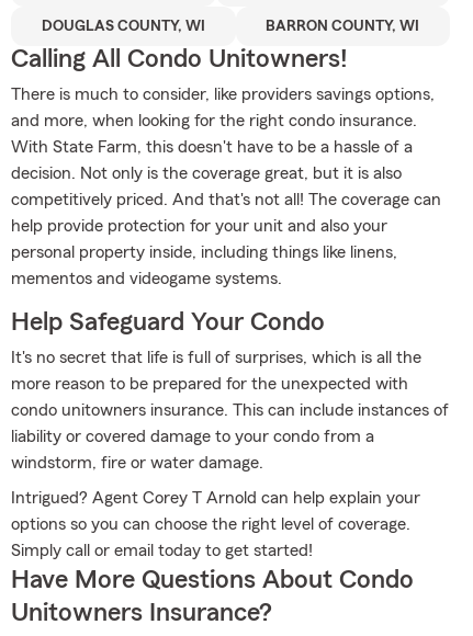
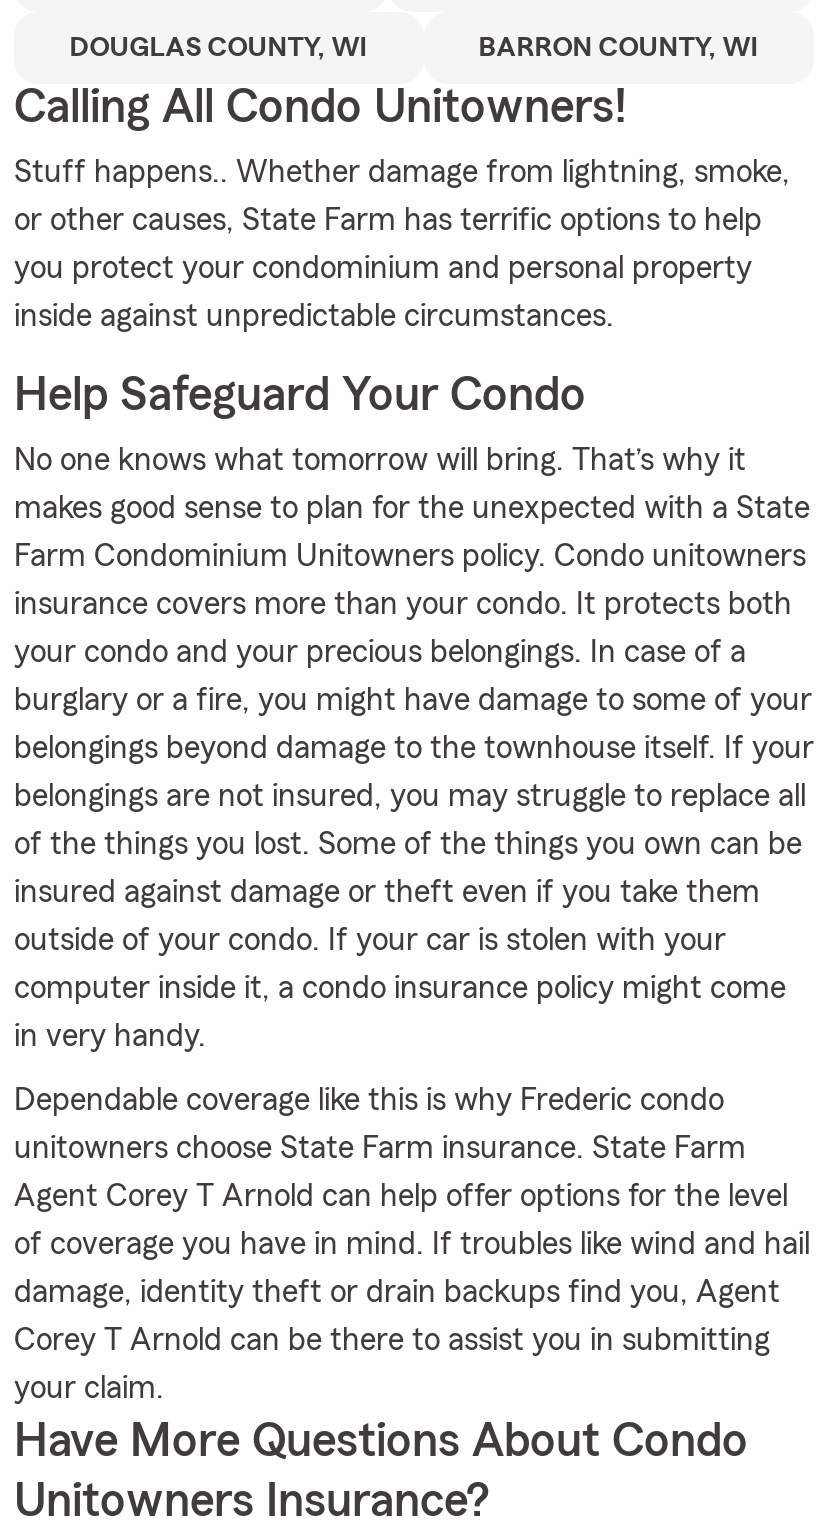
[11,86,441,287] There is much to consider, like providers savings options, | and more, when looking for the right condo insurance. | With State Farm, this doesn't have to be a hassle of a | decision. Not only is the coverage great, but it is also | competitively priced. And that's not all! The coverage can | help provide protection for your unit and also your | personal property inside, including things like linens, | mementos and videogame systems. -> [14,156,790,332] Stuff happens.. Whether damage from lightning, smoke, | or other causes, State Farm has terrific options to help | you protect your condominium and personal property | inside against unpredictable circumstances.
moved [11,309,325,336] -> [14,372,586,420]: Help Safeguard Your Condo
[11,349,449,559] It's no secret that life is full of surprises, which is all the | more reason to be prepared for the unexpected with | condo unitowners insurance. This can include instances of | liability or covered damage to your condo from a | windstorm, fire or water damage. | Intrigued? Agent Corey T Arnold can help explain your | options so you can choose the right level of coverage. | Simply call or email today to get started! -> [14,444,814,1404] No one knows what tomorrow will bring. That’s why it | makes good sense to plan for the unexpected with a State | Farm Condominium Unitowners policy. Condo unitowners | insurance covers more than your condo. It protects both | your condo and your precious belongings. In case of a | burglary or a fire, you might have damage to some of your | belongings beyond damage to the townhouse itself. If your | belongings are not insured, you may struggle to replace all | of the things you lost. Some of the things you own can be | insured against damage or theft even if you take them | outside of your condo. If your car is stolen with your | computer inside it, a condo insurance policy might come | in very handy. | Dependable coverage like this is why Frederic condo | unitowners choose State Farm insurance. State Farm | Agent Corey T Arnold can help offer options for the level | of coverage you have in mind. If troubles like wind and hail | damage, identity theft or drain backups find you, Agent | Corey T Arnold can be there to assist you in submitting | your claim.

